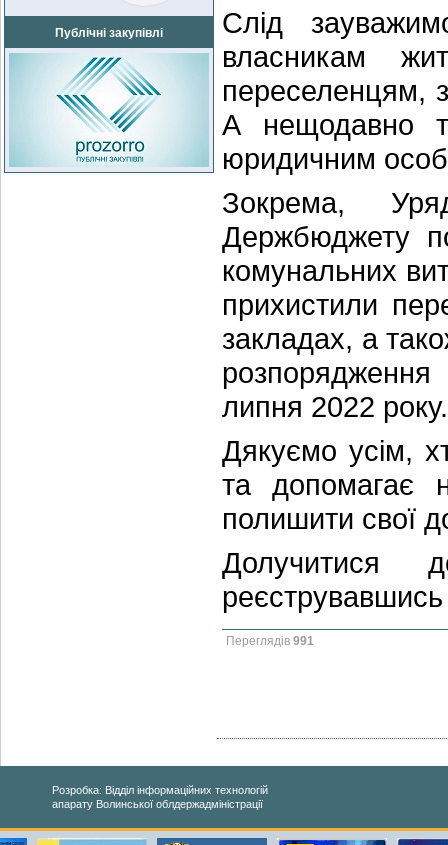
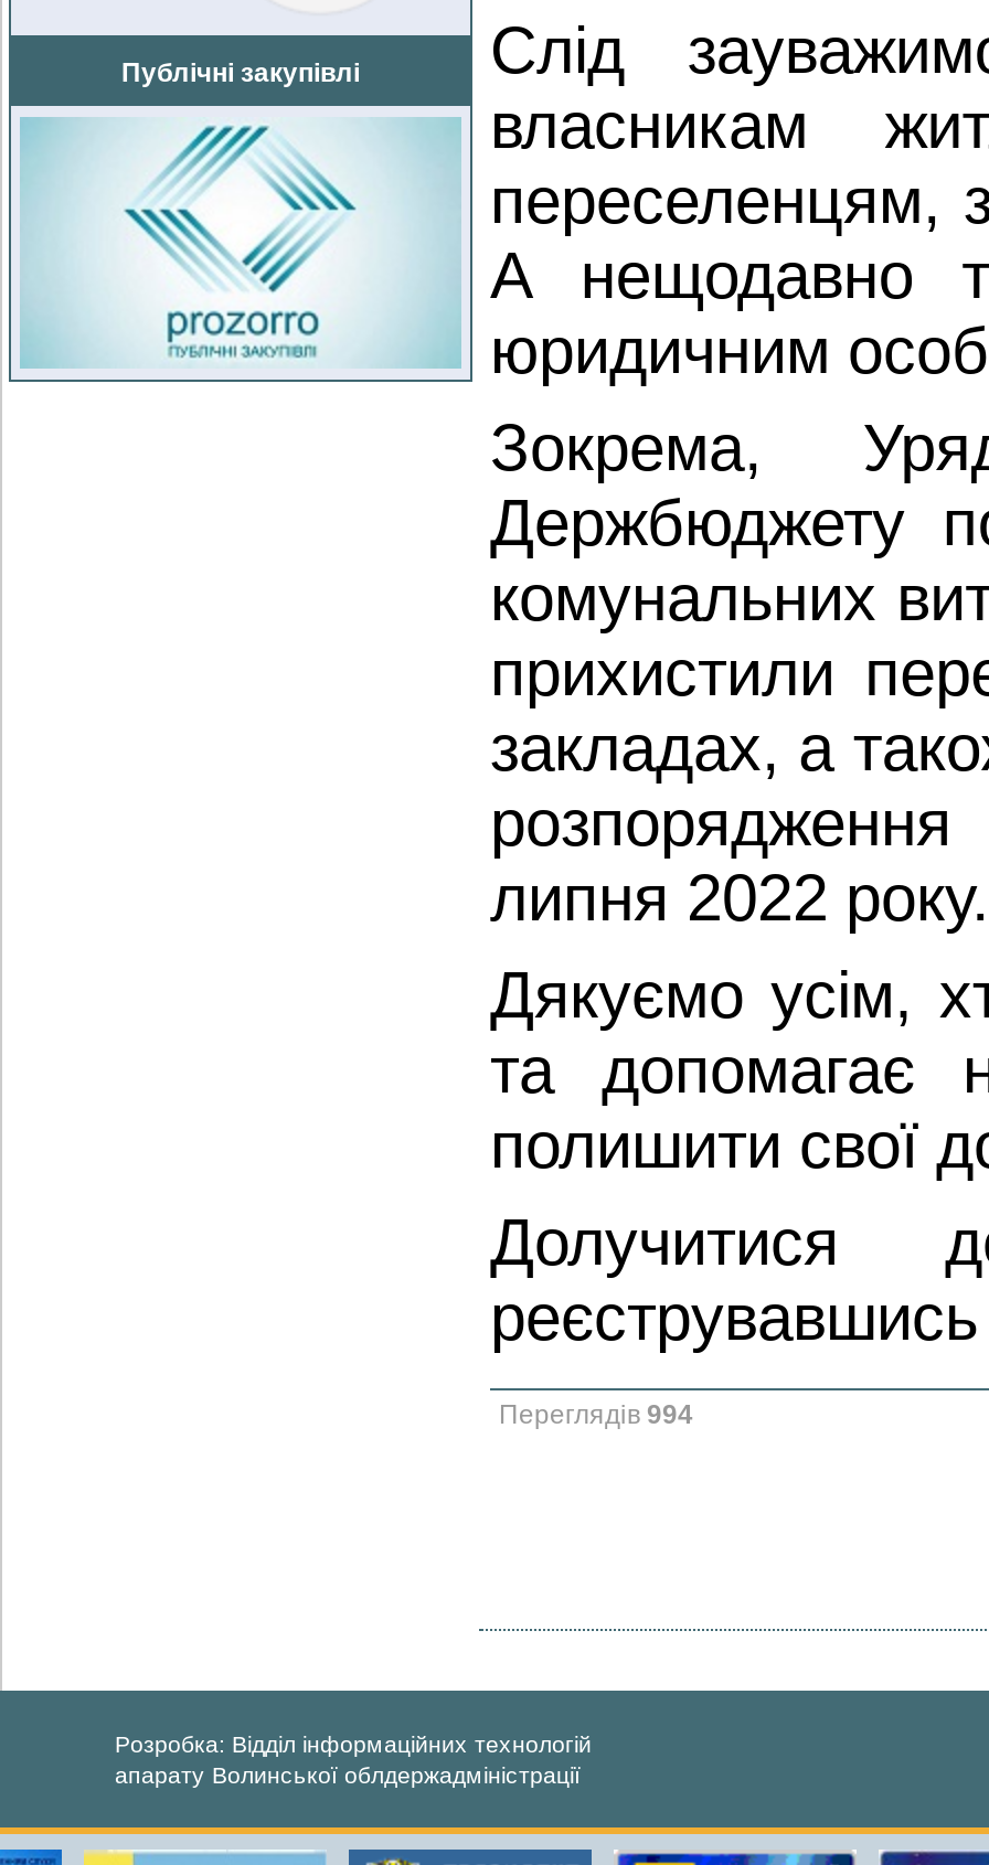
[226,634,314,648] Переглядів 991 -> [499,1399,693,1430] Переглядів 994

